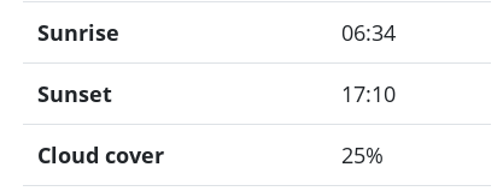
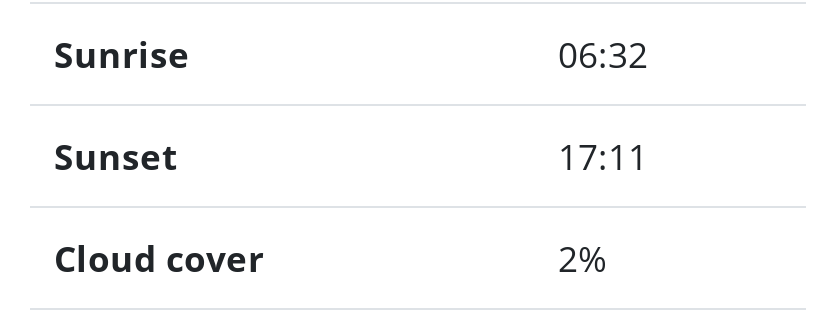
[341,18,396,47] 06:34 -> [558,30,648,78] 06:32
[341,79,396,108] 17:10 -> [558,132,648,180] 17:11
[341,141,384,169] 25% -> [558,234,608,282] 2%

